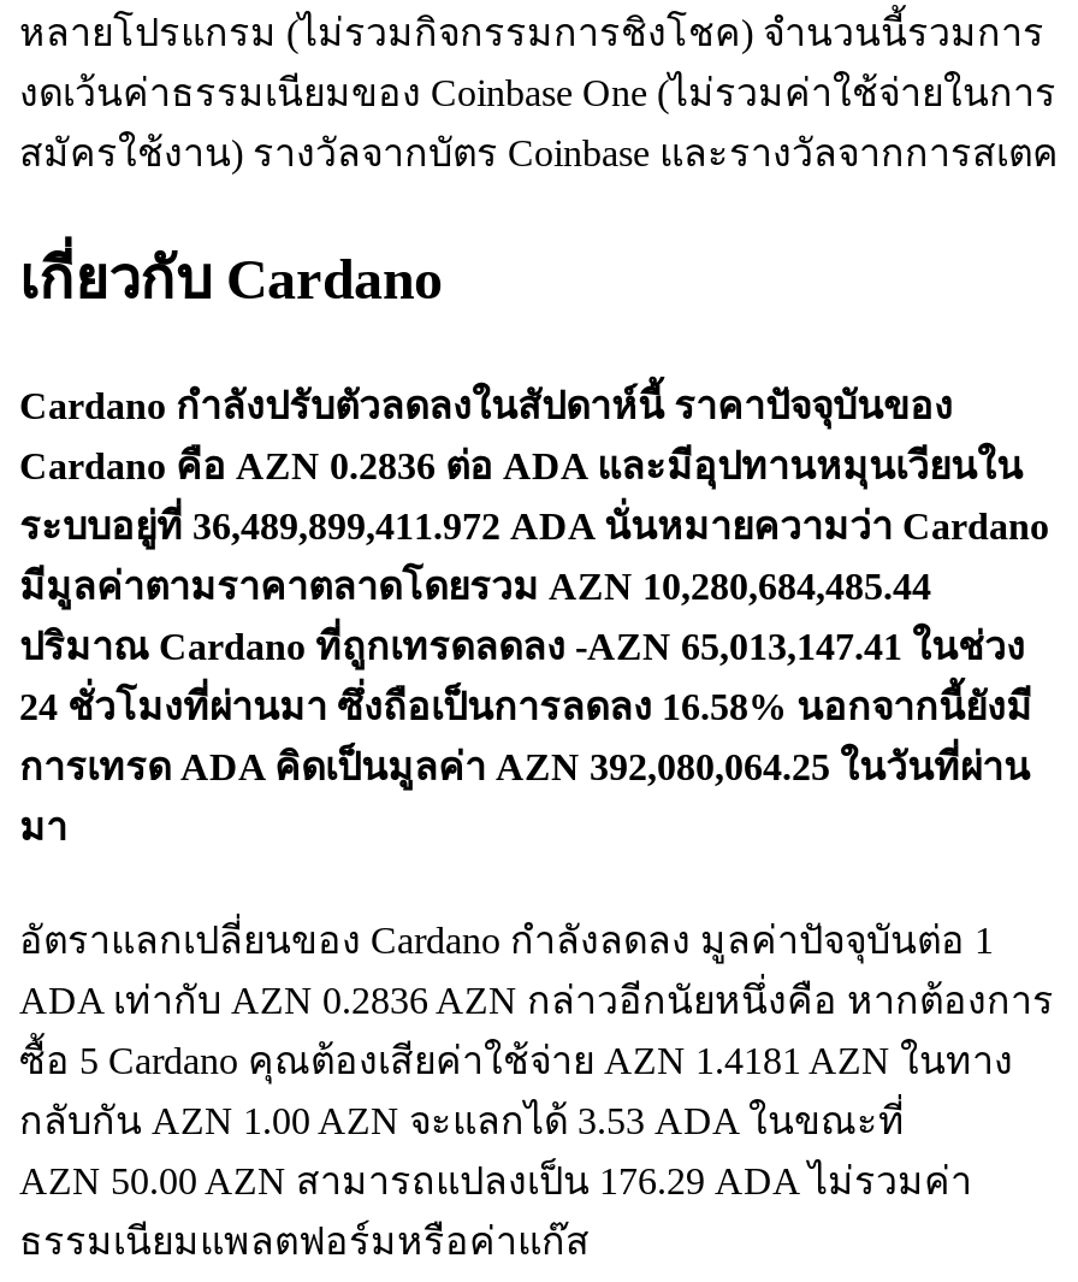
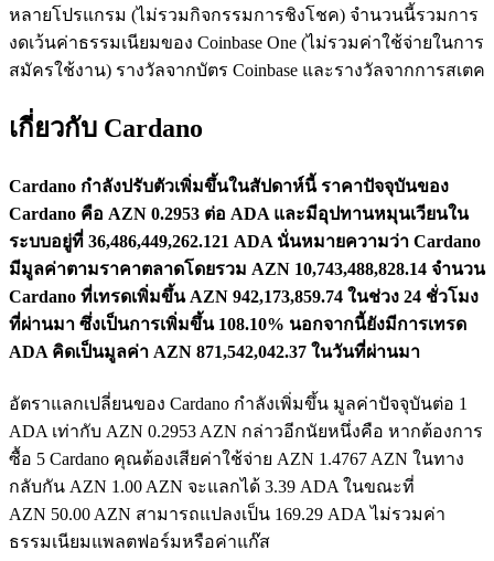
[19,386,1054,1201] Cardano กำลังปรับตัวลดลงในสัปดาห์นี้ ราคาปัจจุบันของ | Cardano คือ AZN 0.2836 ต่อ ADA และมีอุปทานหมุนเวียนใน | ระบบอยู่ที่ 36,489,899,411.972 ADA นั่นหมายความว่า Cardano | มีมูลค่าตามราคาตลาดโดยรวม AZN 10,280,684,485.44 | ปริมาณ Cardano ที่ถูกเทรดลดลง -AZN 65,013,147.41 ในช่วง | 24 ชั่วโมงที่ผ่านมา ซึ่งถือเป็นการลดลง 16.58% นอกจากนี้ยังมี | การเทรด ADA คิดเป็นมูลค่า AZN 392,080,064.25 ในวันที่ผ่าน | มา | อัตราแลกเปลี่ยนของ Cardano กำลังลดลง มูลค่าปัจจุบันต่อ 1 | ADA เท่ากับ AZN 0.2836 AZN กล่าวอีกนัยหนึ่งคือ หากต้องการ | ซื้อ 5 Cardano คุณต้องเสียค่าใช้จ่าย AZN 1.4181 AZN ในทาง | กลับกัน AZN 1.00 AZN จะแลกได้ 3.53 ADA ในขณะที่ | AZN 50.00 AZN สามารถแปลงเป็น 176.29 ADA ไม่รวมค่า -> [9,177,485,523] Cardano กำลังปรับตัวเพิ่มขึ้นในสัปดาห์นี้ ราคาปัจจุบันของ | Cardano คือ AZN 0.2953 ต่อ ADA และมีอุปทานหมุนเวียนใน | ระบบอยู่ที่ 36,486,449,262.121 ADA นั่นหมายความว่า Cardano | มีมูลค่าตามราคาตลาดโดยรวม AZN 10,743,488,828.14 จำนวน | Cardano ที่เทรดเพิ่มขึ้น AZN 942,173,859.74 ในช่วง 24 ชั่วโมง | ที่ผ่านมา ซึ่งเป็นการเพิ่มขึ้น 108.10% นอกจากนี้ยังมีการเทรด | ADA คิดเป็นมูลค่า AZN 871,542,042.37 ในวันที่ผ่านมา | อัตราแลกเปลี่ยนของ Cardano กำลังเพิ่มขึ้น มูลค่าปัจจุบันต่อ 1 | ADA เท่ากับ AZN 0.2953 AZN กล่าวอีกนัยหนึ่งคือ หากต้องการ | ซื้อ 5 Cardano คุณต้องเสียค่าใช้จ่าย AZN 1.4767 AZN ในทาง | กลับกัน AZN 1.00 AZN จะแลกได้ 3.39 ADA ในขณะที่ | AZN 50.00 AZN สามารถแปลงเป็น 169.29 ADA ไม่รวมค่า

